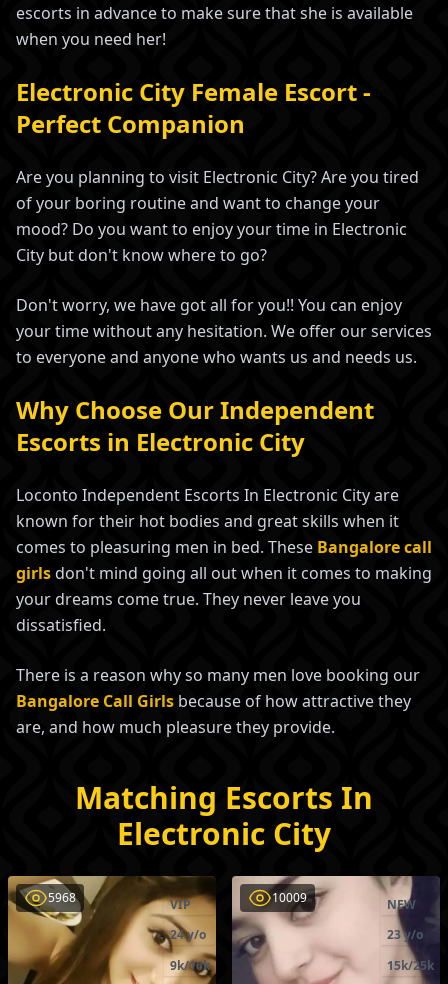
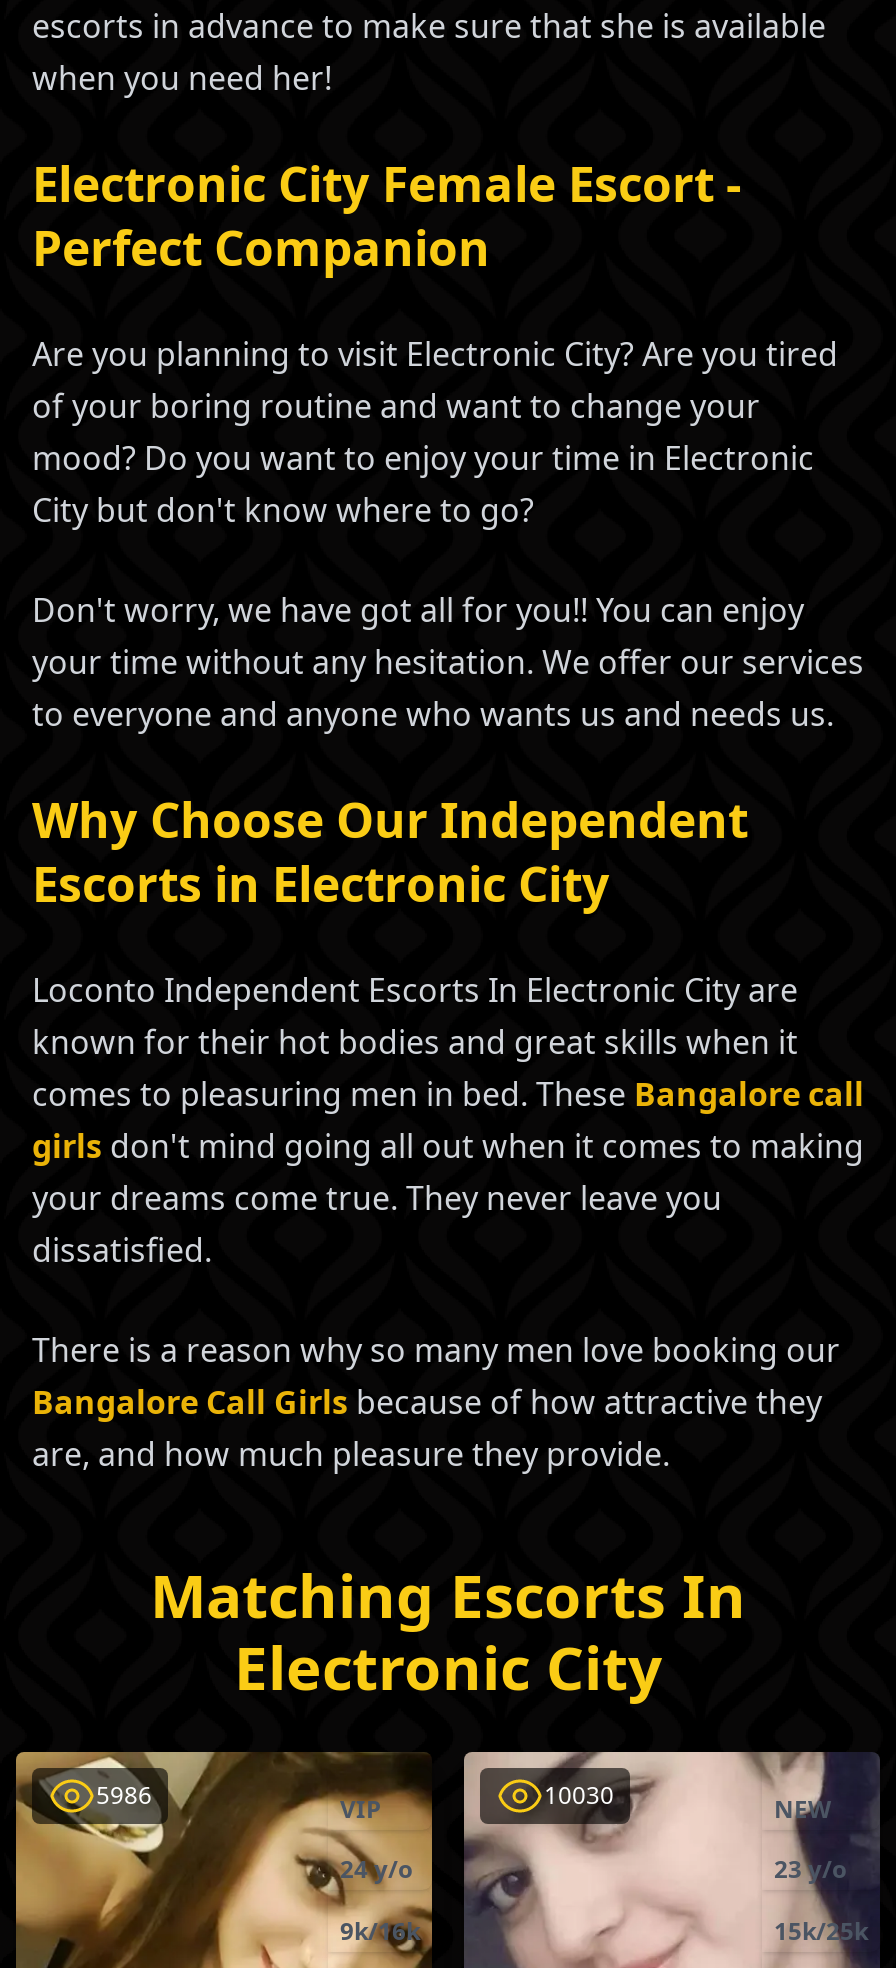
[48,889,76,906] 5968 -> [96,1778,152,1812] 5986
[272,889,307,906] 10009 -> [544,1778,614,1812] 10030

